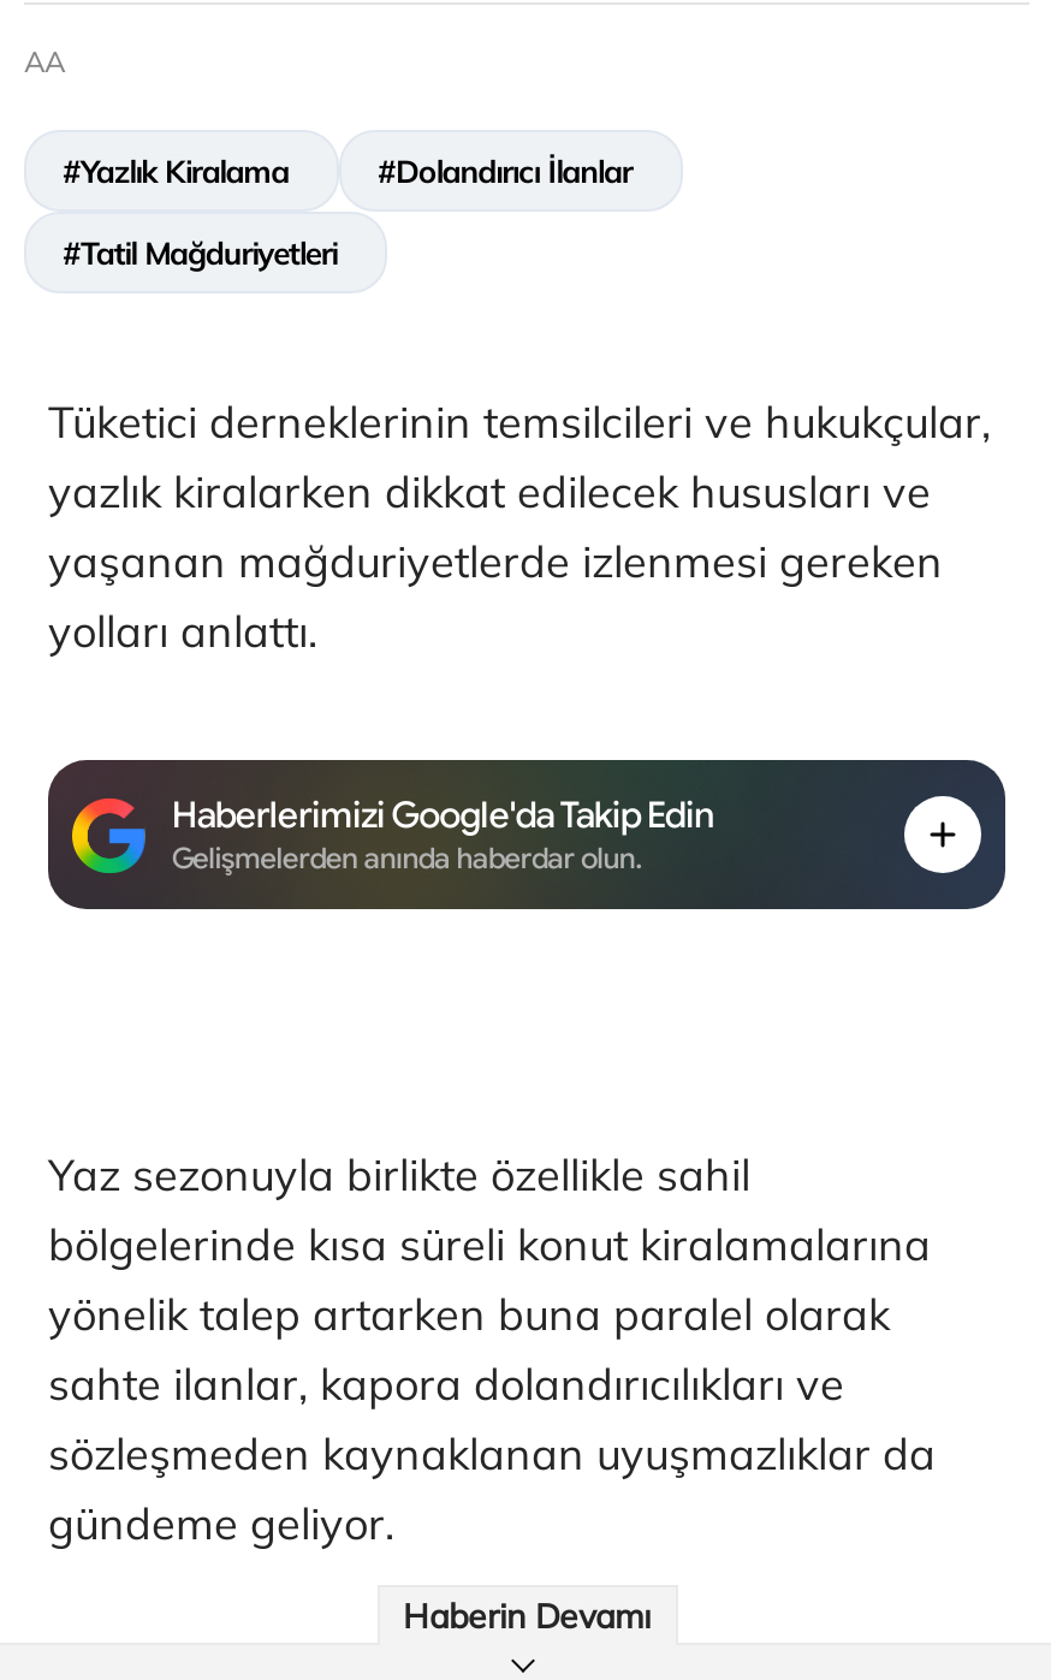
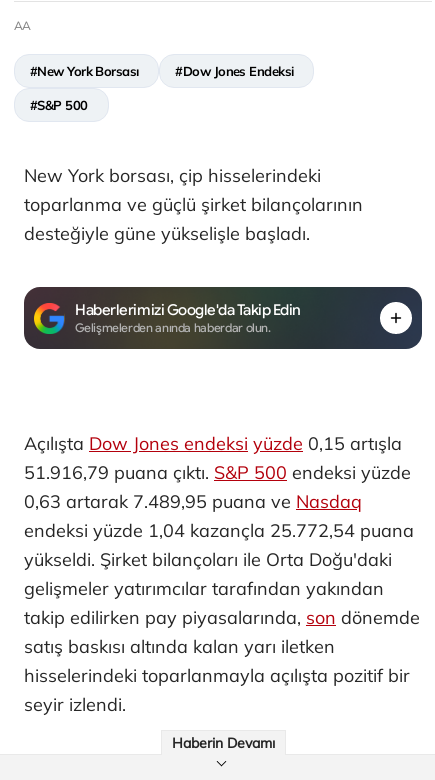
[63,152,632,191] #Yazlık Kiralama | #Dolandırıcı İlanlar -> [30,63,293,79] #New York Borsası | #Dow Jones Endeksi
[63,234,337,273] #Tatil Mağduriyetleri -> [30,97,87,113] #S&P 500
[48,395,991,660] Tüketici derneklerinin temsilcileri ve hukukçular, | yazlık kiralarken dikkat edilecek hususları ve | yaşanan mağduriyetlerde izlenmesi gereken | yolları anlattı. -> [24,164,363,245] New York borsası, çip hisselerindeki | toparlanma ve güçlü şirket bilançolarının | desteğiyle güne yükselişle başladı.
moved [60,791,714,880] -> [29,300,301,337]: [image] | Haberlerimizi Google'da Takip Edin | Gelişmelerden anında haberdar olun.
[48,1148,936,1552] Yaz sezonuyla birlikte özellikle sahil | bölgelerinde kısa süreli konut kiralamalarına | yönelik talep artarken buna paralel olarak | sahte ilanlar, kapora dolandırıcılıkları ve | sözleşmeden kaynaklanan uyuşmazlıklar da | gündeme geliyor. -> [24,432,420,716] Açılışta Dow Jones endeksi yüzde 0,15 artışla | 51.916,79 puana çıktı. S&P 500 endeksi yüzde | 0,63 artarak 7.489,95 puana ve Nasdaq | endeksi yüzde 1,04 kazançla 25.772,54 puana | yükseldi. Şirket bilançoları ile Orta Doğu'daki | gelişmeler yatırımcılar tarafından yakından | takip edilirken pay piyasalarında, son dönemde | satış baskısı altında kalan yarı iletken | hisselerindeki toparlanmayla açılışta pozitif bir | seyir izlendi.

